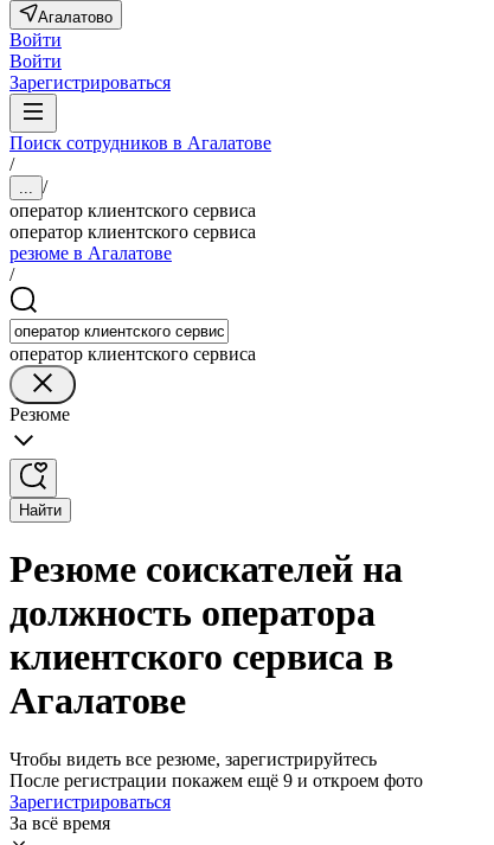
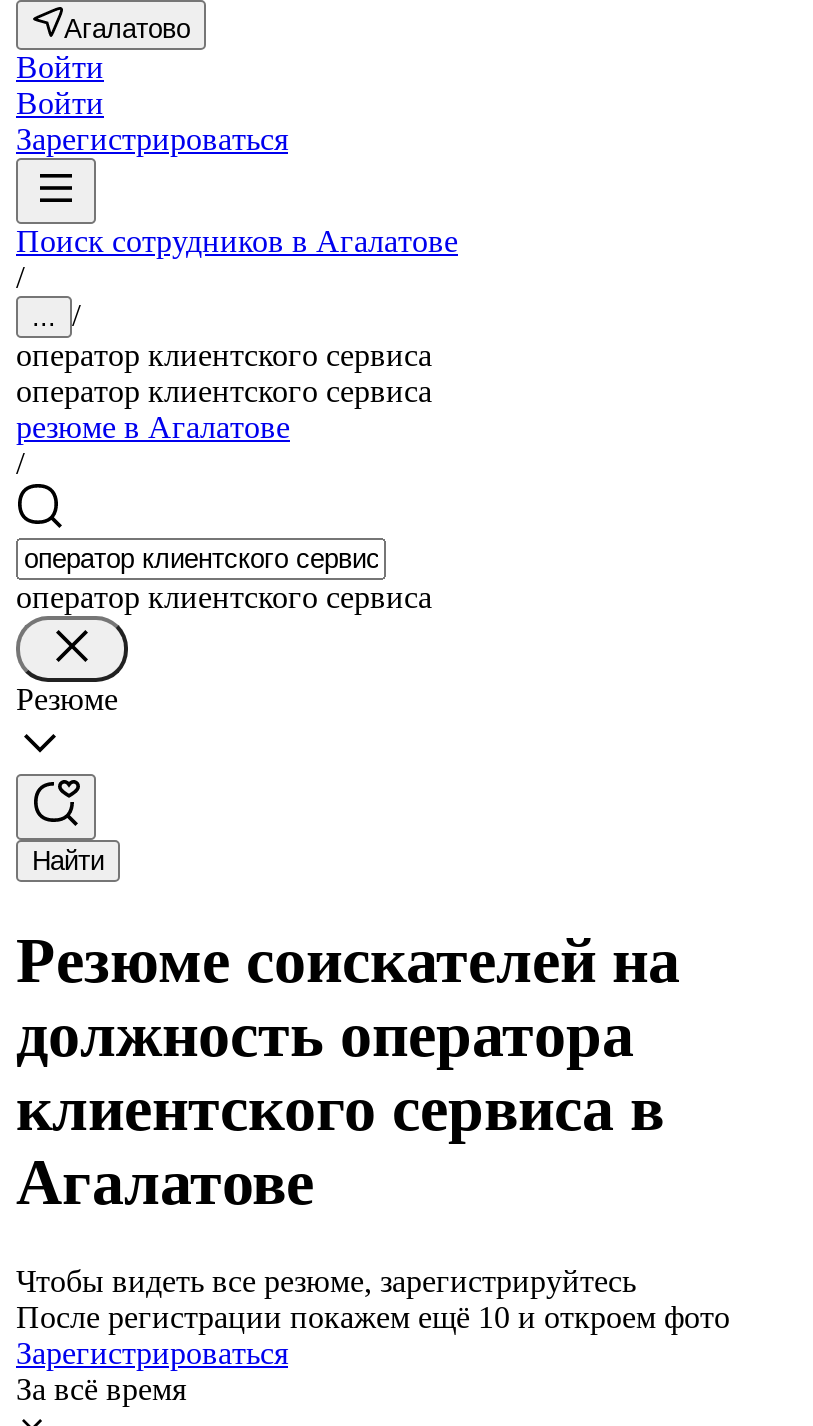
[9,770,423,790] После регистрации покажем ещё 9 и откроем фото -> [16,1300,730,1334] После регистрации покажем ещё 10 и откроем фото

